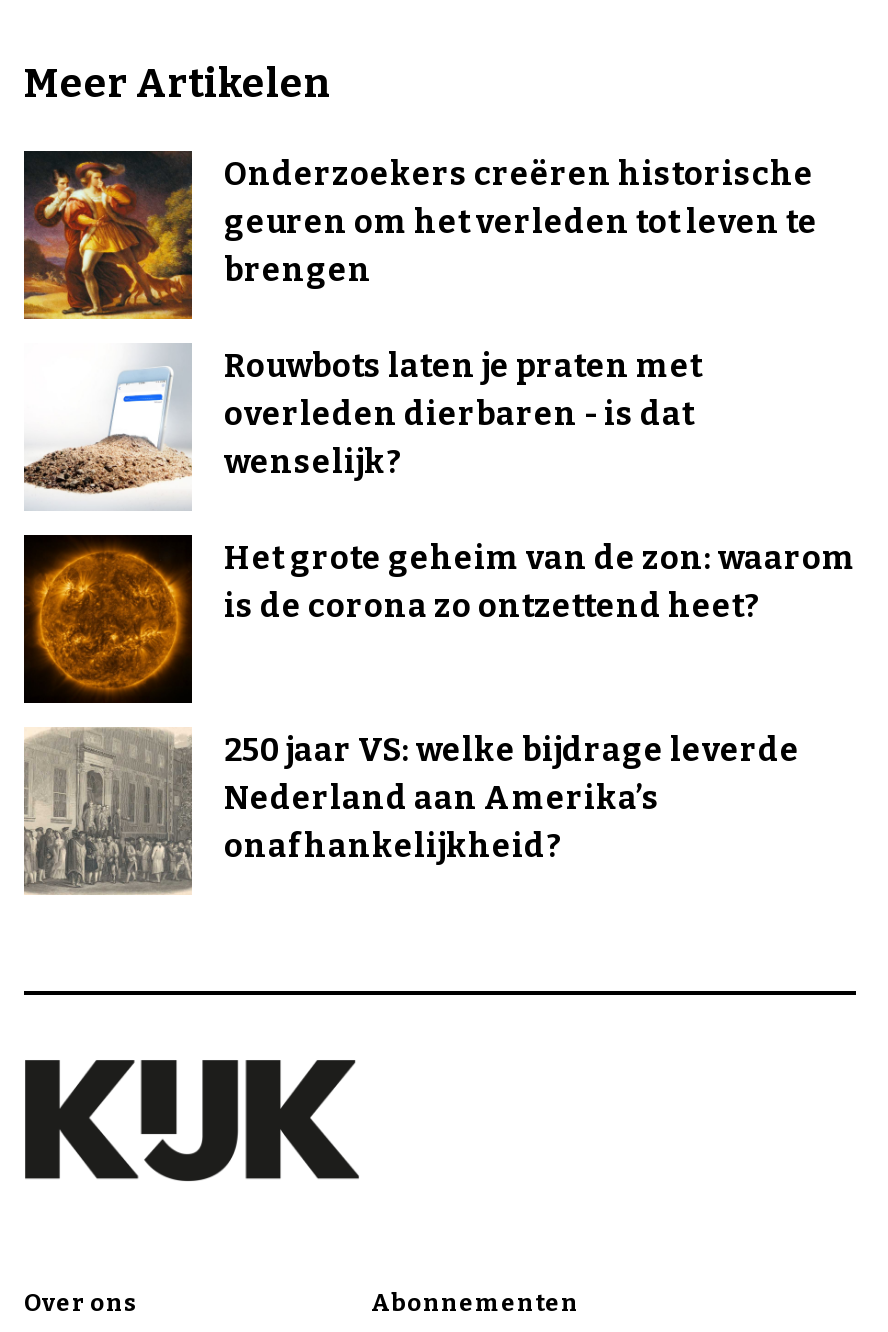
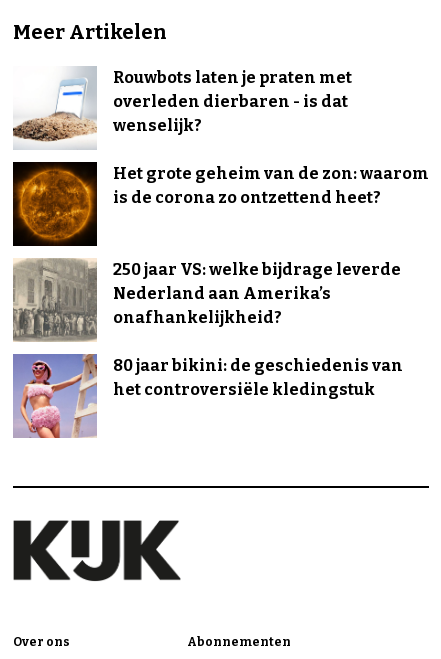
[22,149,818,321] [image] | Onderzoekers creëren historische | geuren om het verleden tot leven te | brengen -> none
moved [22,345,856,865] -> [12,67,429,327]: [image] | Rouwbots laten je praten met | overleden dierbaren - is dat | ... | Nederland aan Amerika’s | onafhankelijkheid?
none -> [12,353,403,438] [image] | 80 jaar bikini: de geschiedenis van | het controversiële kledingstuk

